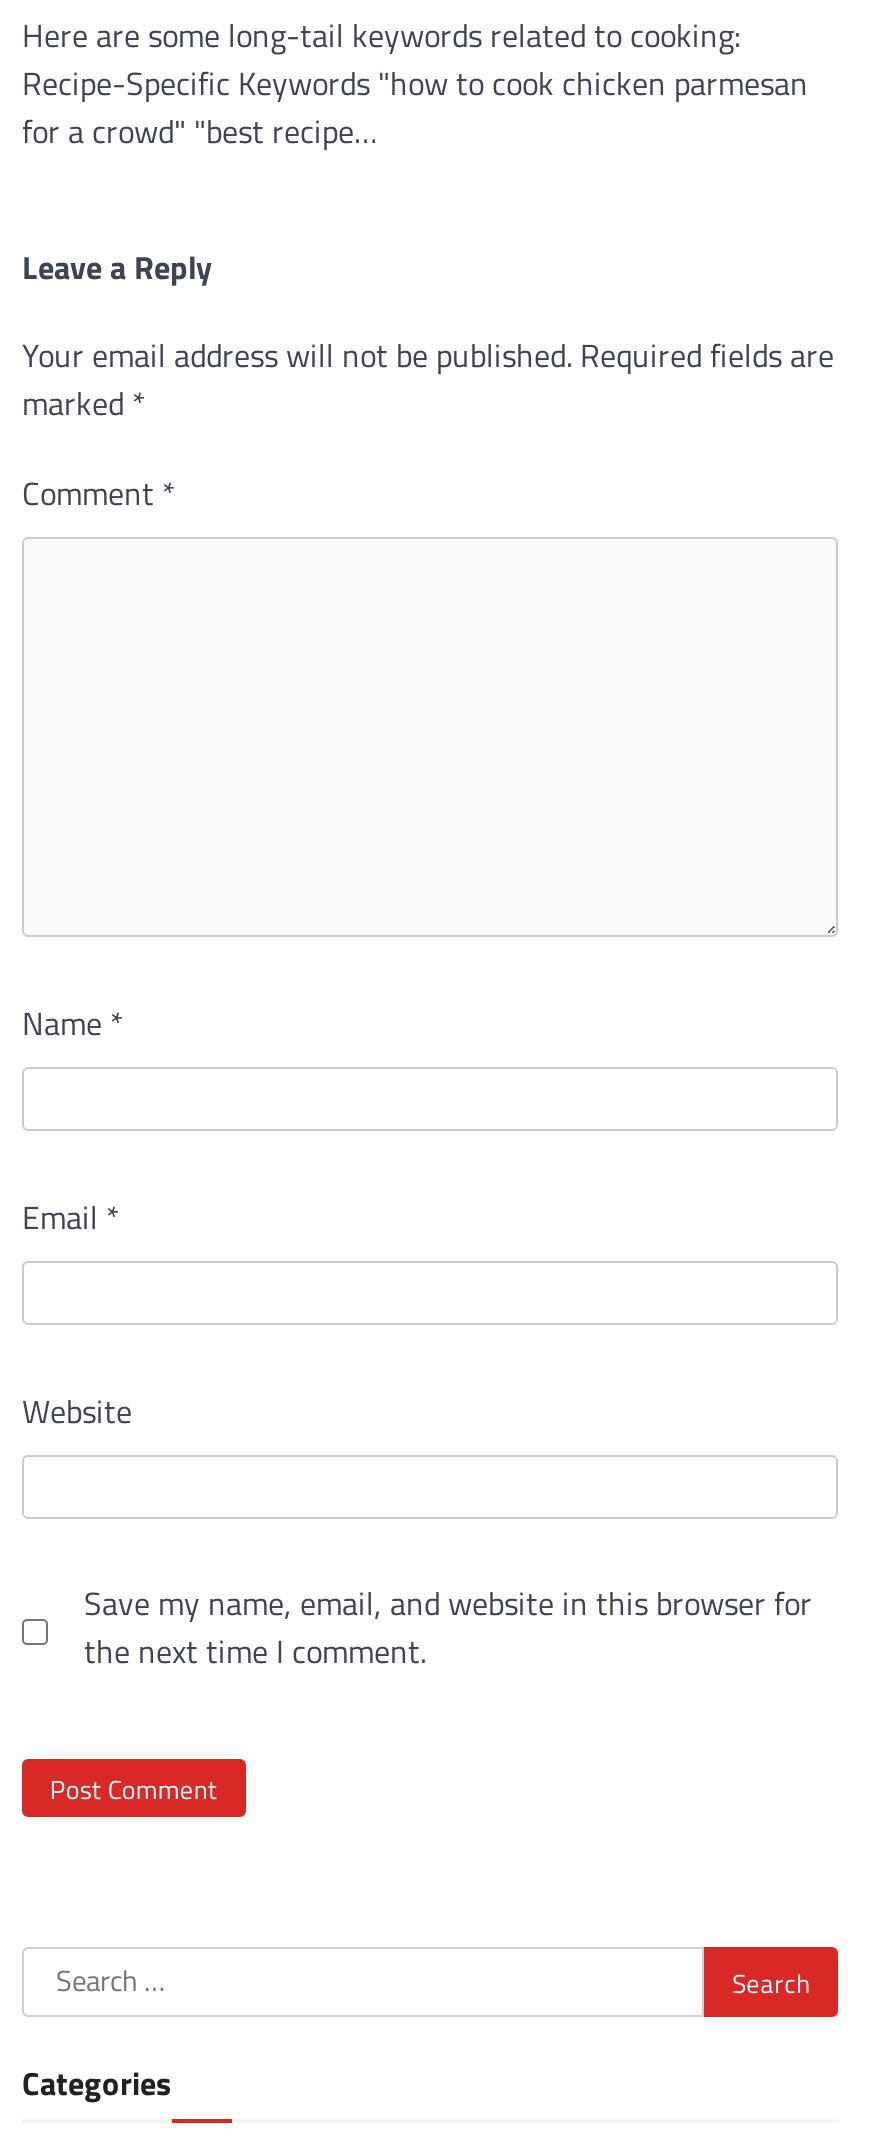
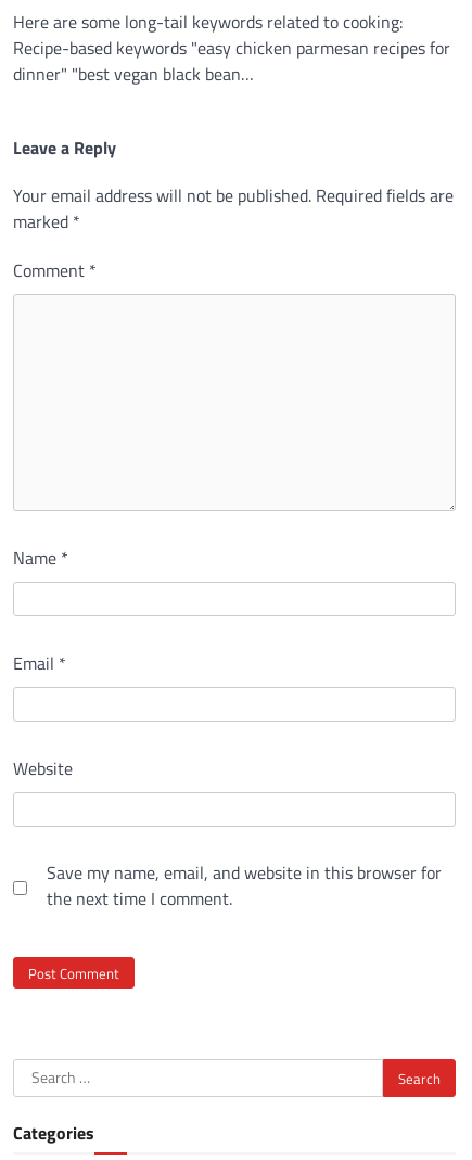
[22,59,808,155] Recipe-Specific Keywords "how to cook chicken parmesan | for a crowd" "best recipe… -> [13,35,450,87] Recipe-based keywords "easy chicken parmesan recipes for | dinner" "best vegan black bean…

